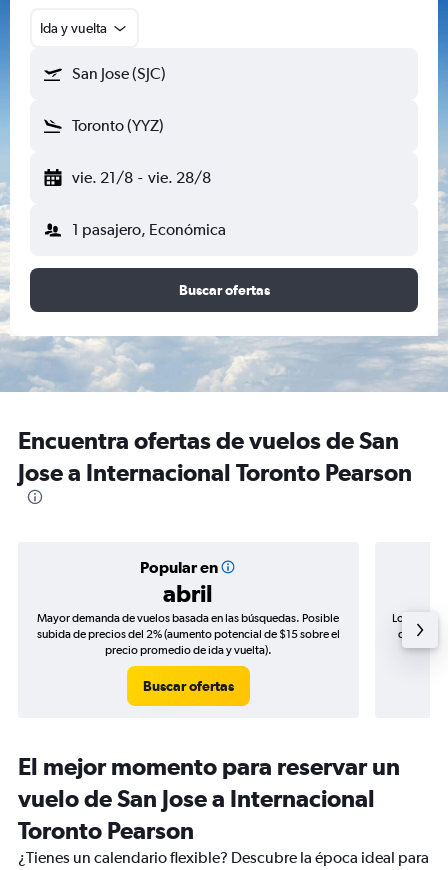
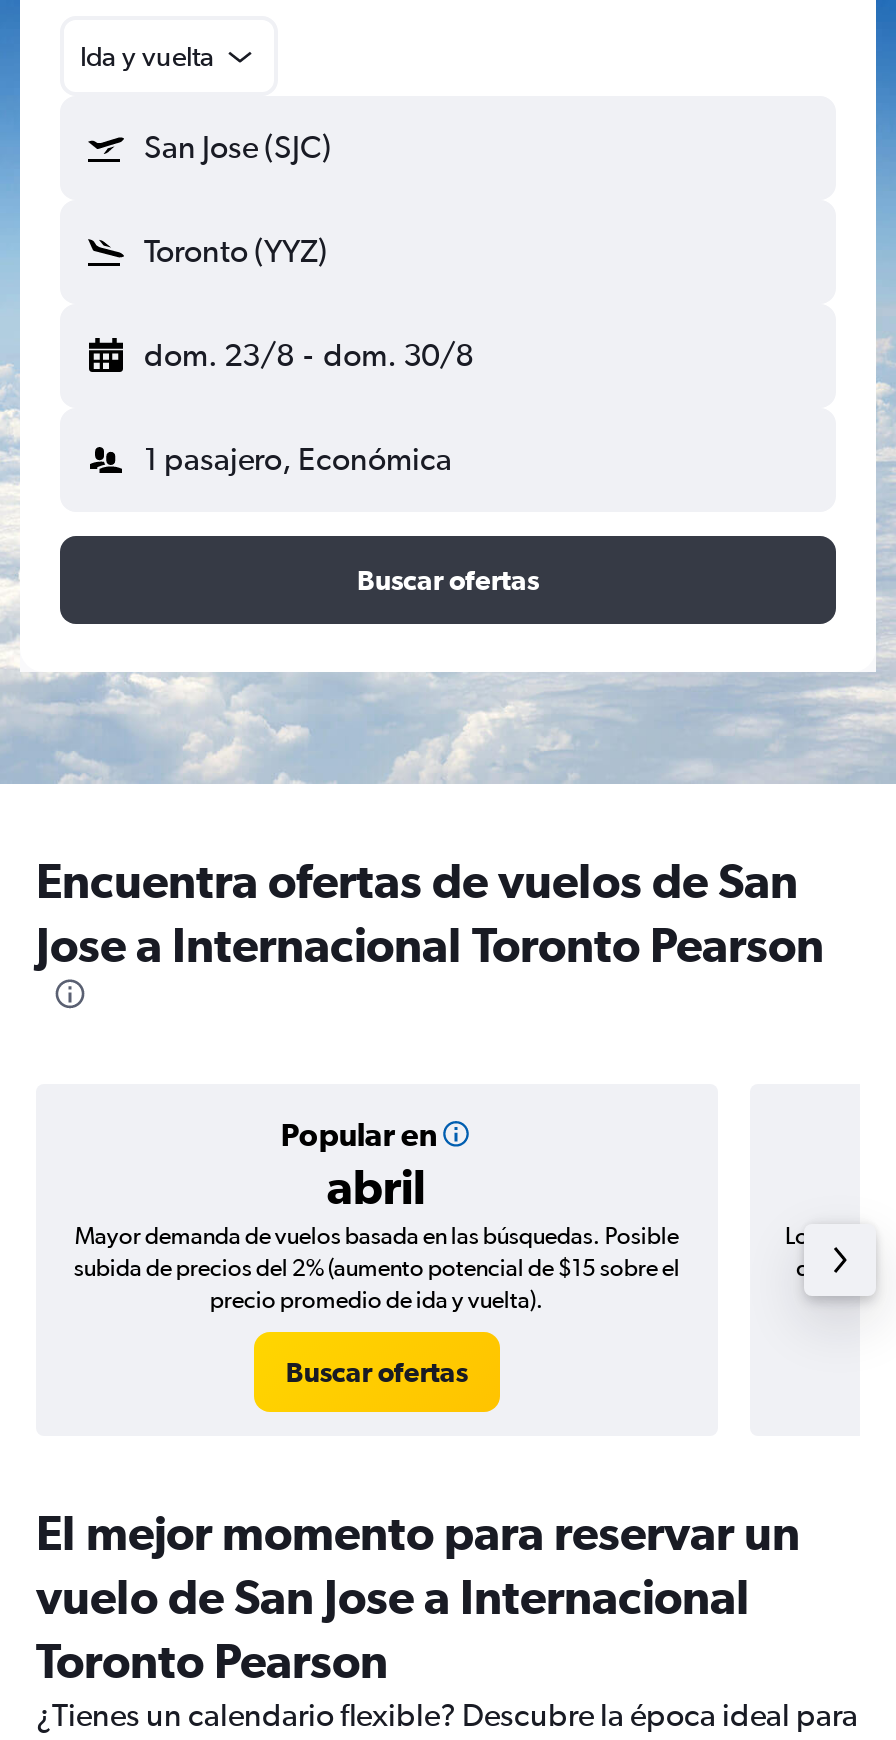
[72,168,211,187] vie. 21/8 - vie. 28/8 -> [144,336,473,374] dom. 23/8 - dom. 30/8

